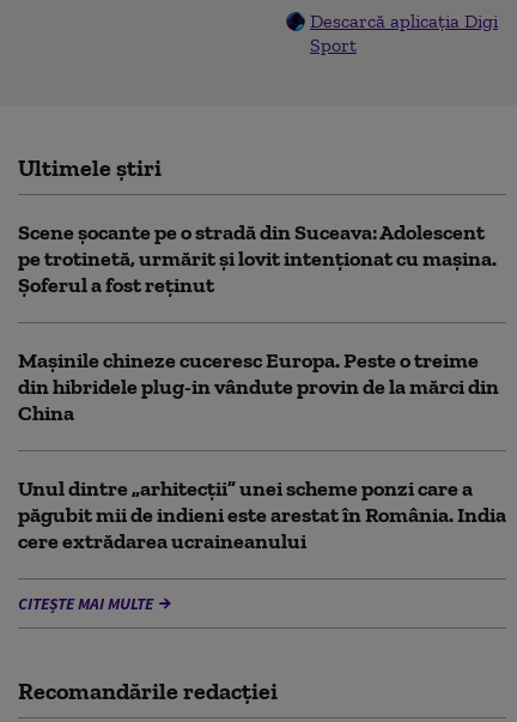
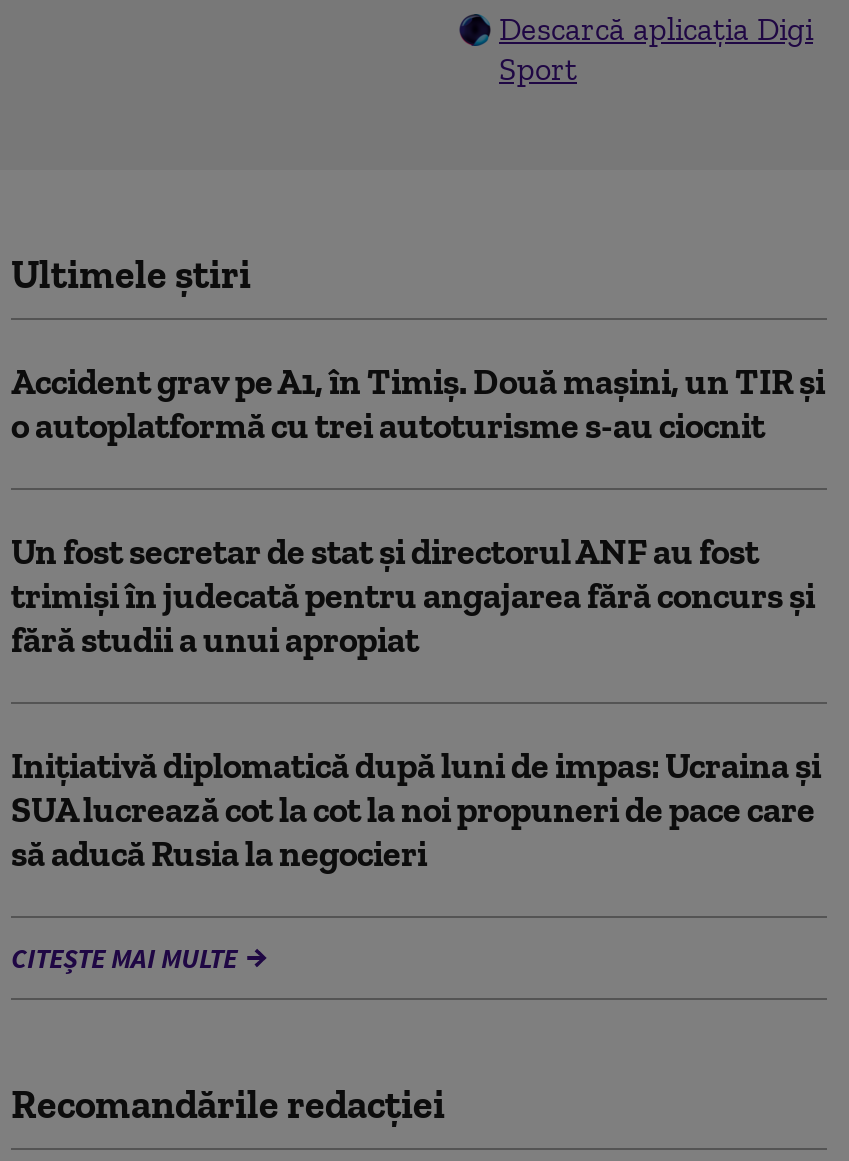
[18,219,497,298] Scene șocante pe o stradă din Suceava: Adolescent | pe trotinetă, urmărit și lovit intenționat cu mașina. | Şoferul a fost reţinut -> [11,360,825,448] Accident grav pe A1, în Timiș. Două mașini, un TIR și | o autoplatformă cu trei autoturisme s-au ciocnit
[18,347,499,426] Mașinile chineze cuceresc Europa. Peste o treime | din hibridele plug-in vândute provin de la mărci din | China -> [11,530,815,662] Un fost secretar de stat și directorul ANF au fost | trimiși în judecată pentru angajarea fără concurs și | fără studii a unui apropiat
[18,475,506,554] Unul dintre „arhitecții” unei scheme ponzi care a | păgubit mii de indieni este arestat în România. India | cere extrădarea ucraineanului -> [11,744,821,876] Inițiativă diplomatică după luni de impas: Ucraina și | SUA lucrează cot la cot la noi propuneri de pace care | să aducă Rusia la negocieri

